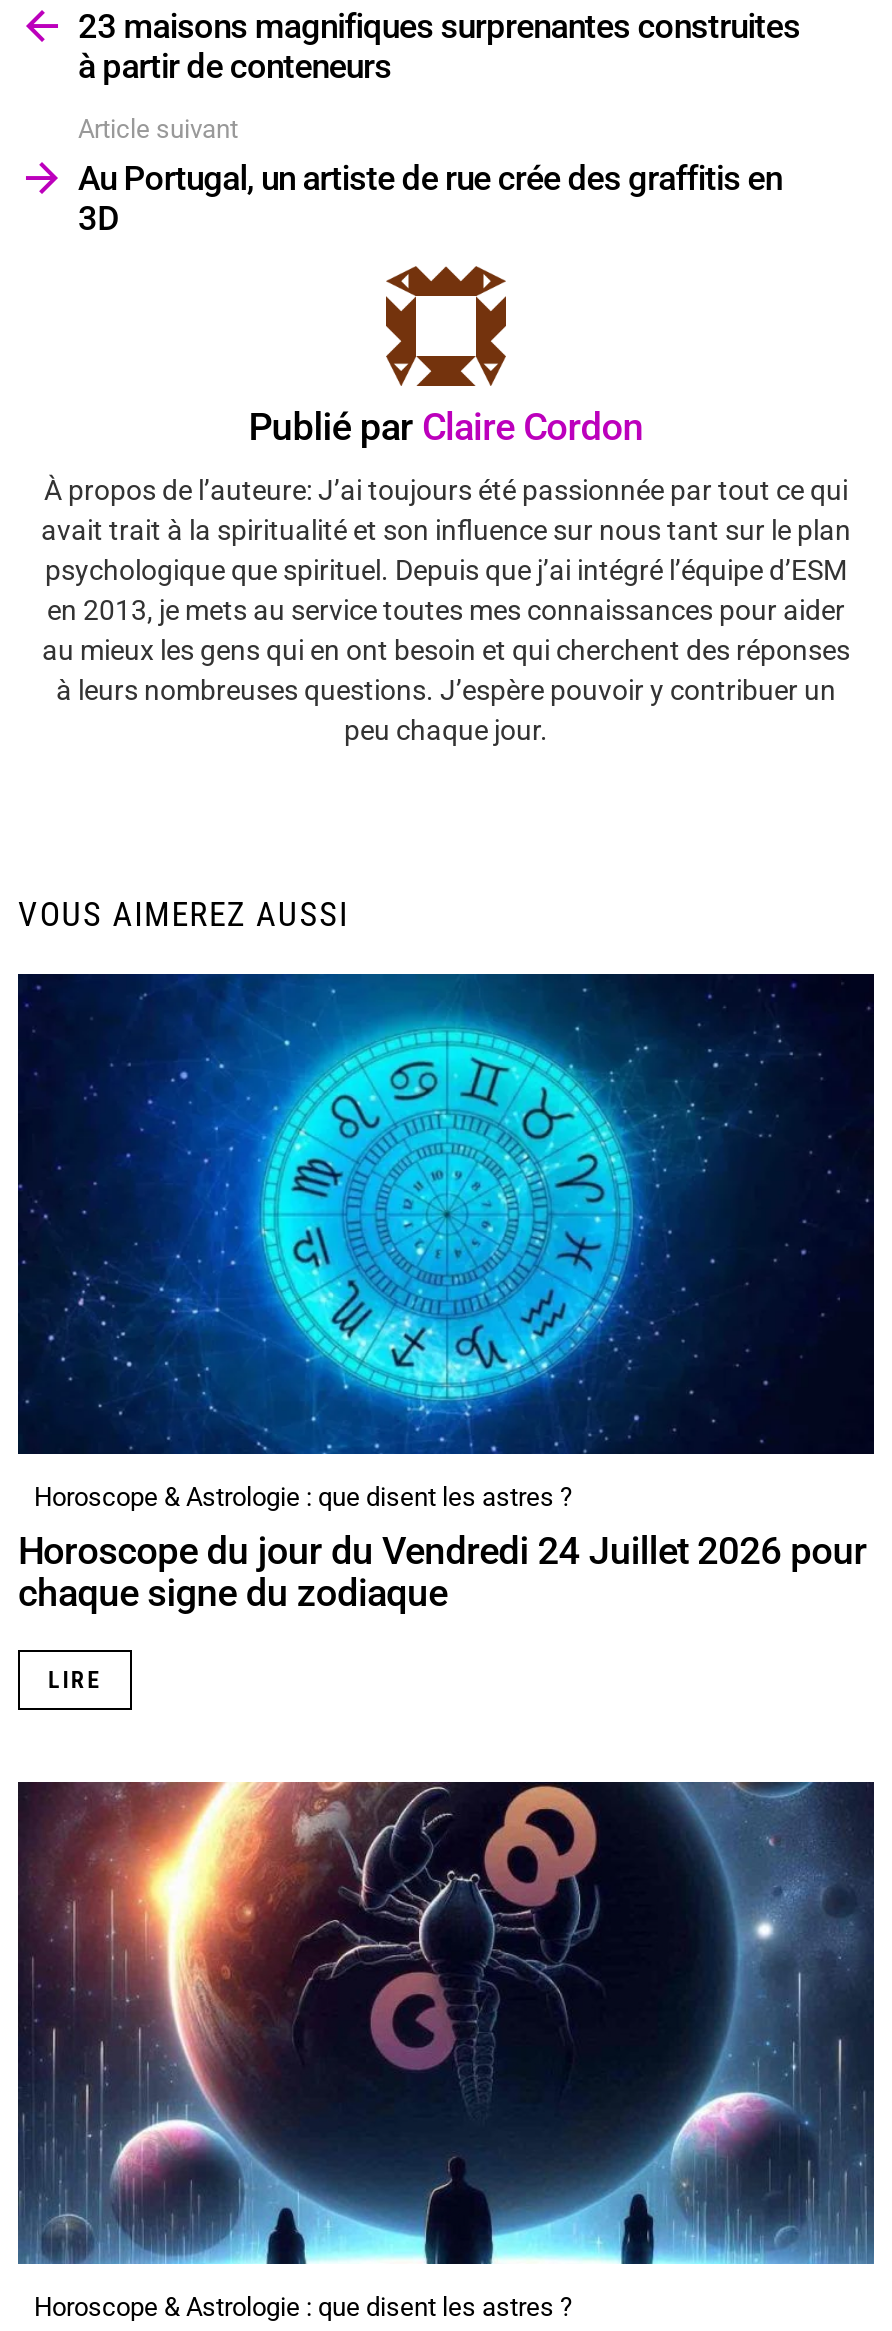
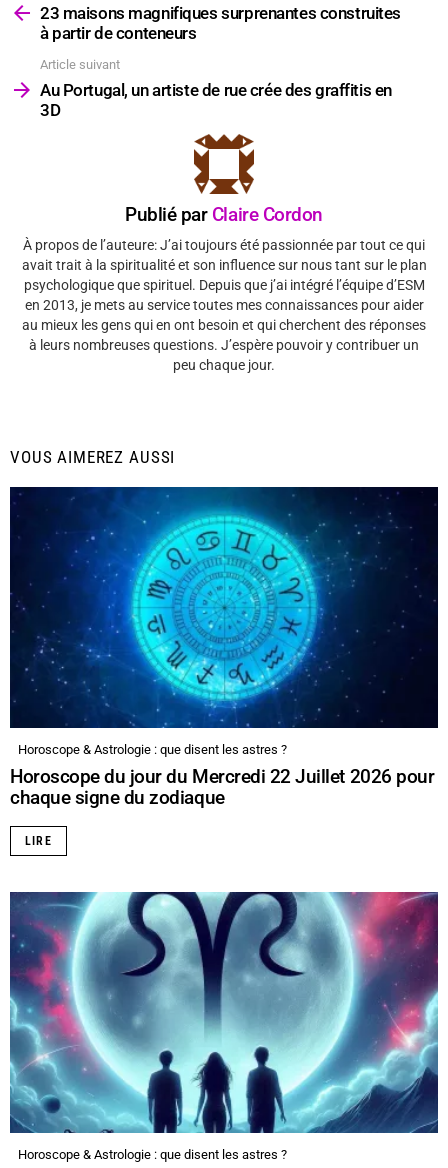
[18,1529,866,1575] Horoscope du jour du Vendredi 24 Juillet 2026 pour -> [10,765,434,788] Horoscope du jour du Mercredi 22 Juillet 2026 pour
[16,1780,876,2264] [image] -> [9,891,439,1134] [image]

